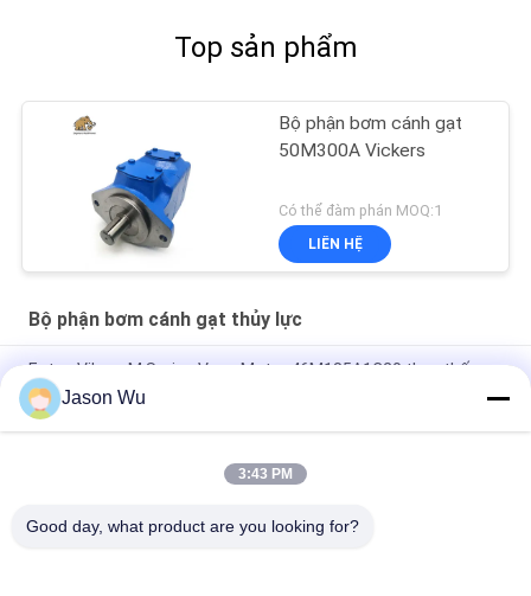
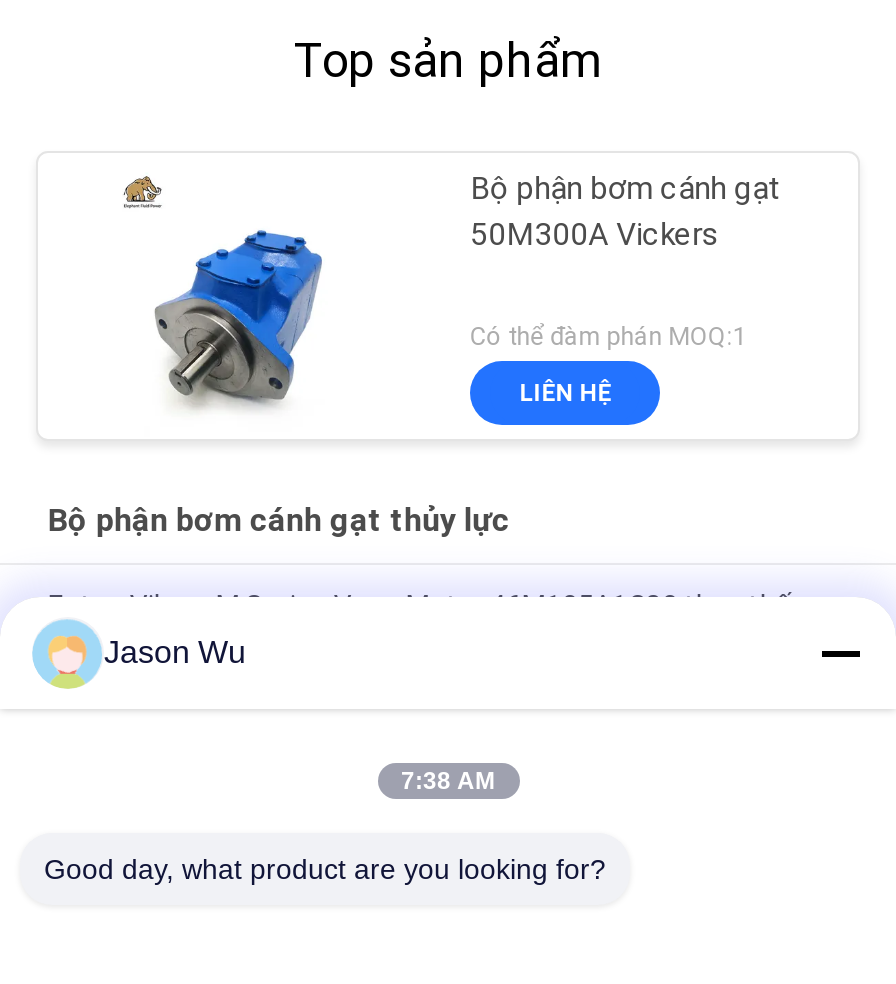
[238,466,293,482] 3:43 PM -> [401,767,495,795] 7:38 AM

